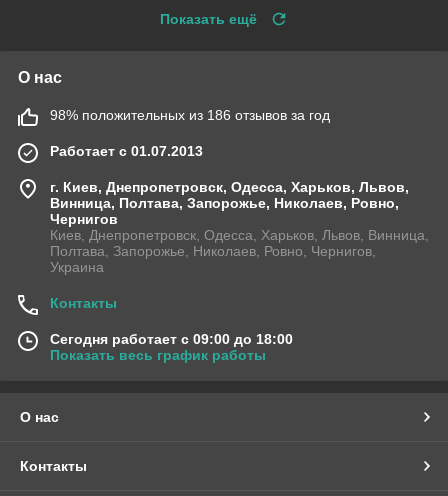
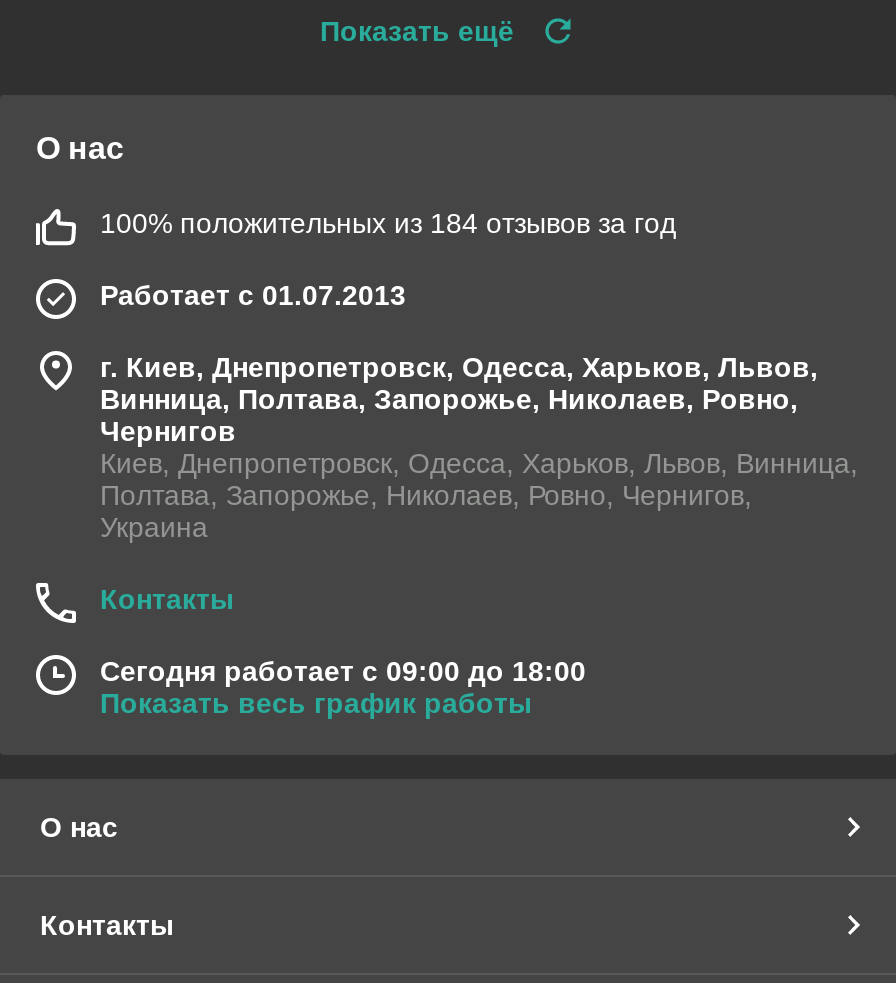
[50,106,330,122] 98% положительных из 186 отзывов за год -> [100,206,676,238] 100% положительных из 184 отзывов за год

